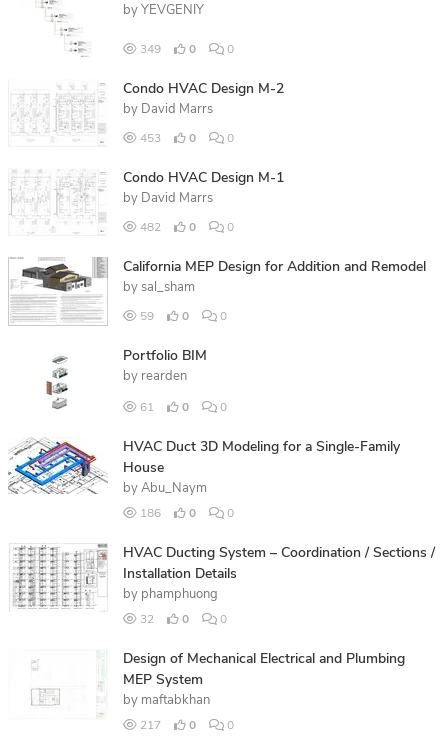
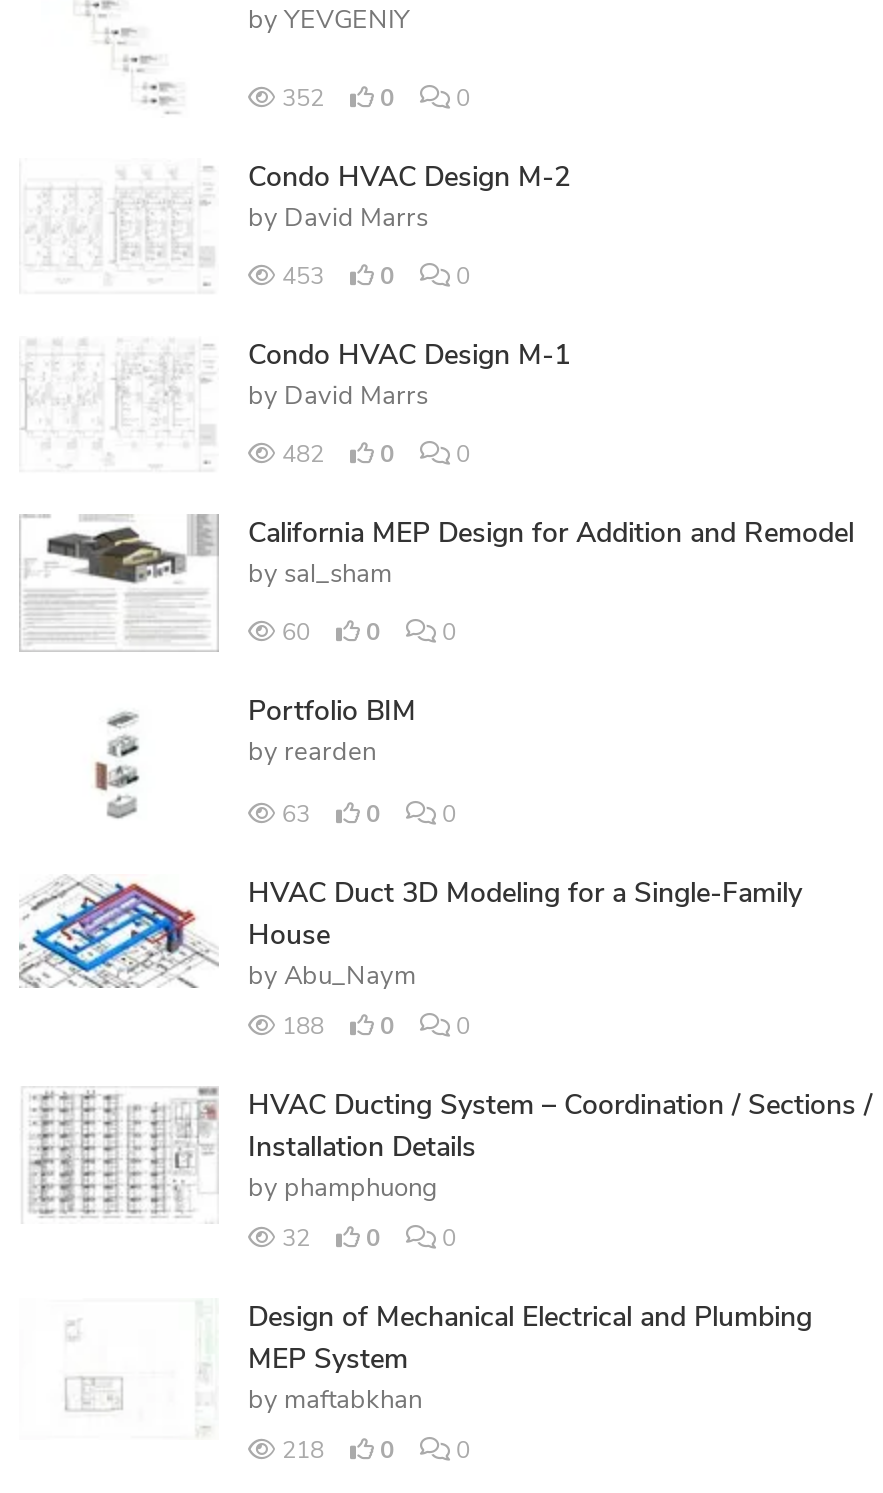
[136,43,163,55] 349 -> [276,87,330,111] 352
[136,310,156,322] 59 -> [276,621,316,645] 60
[136,401,156,413] 61 -> [276,803,316,827] 63
[136,507,163,519] 186 -> [276,1015,330,1039] 188
[136,719,163,731] 217 -> [276,1439,330,1463] 218

